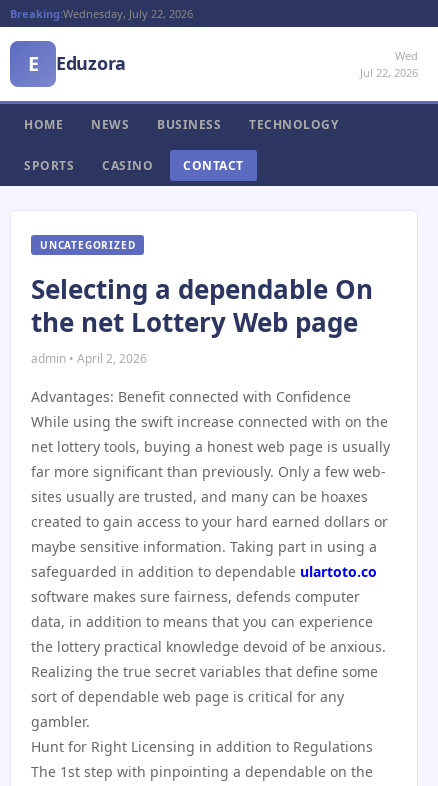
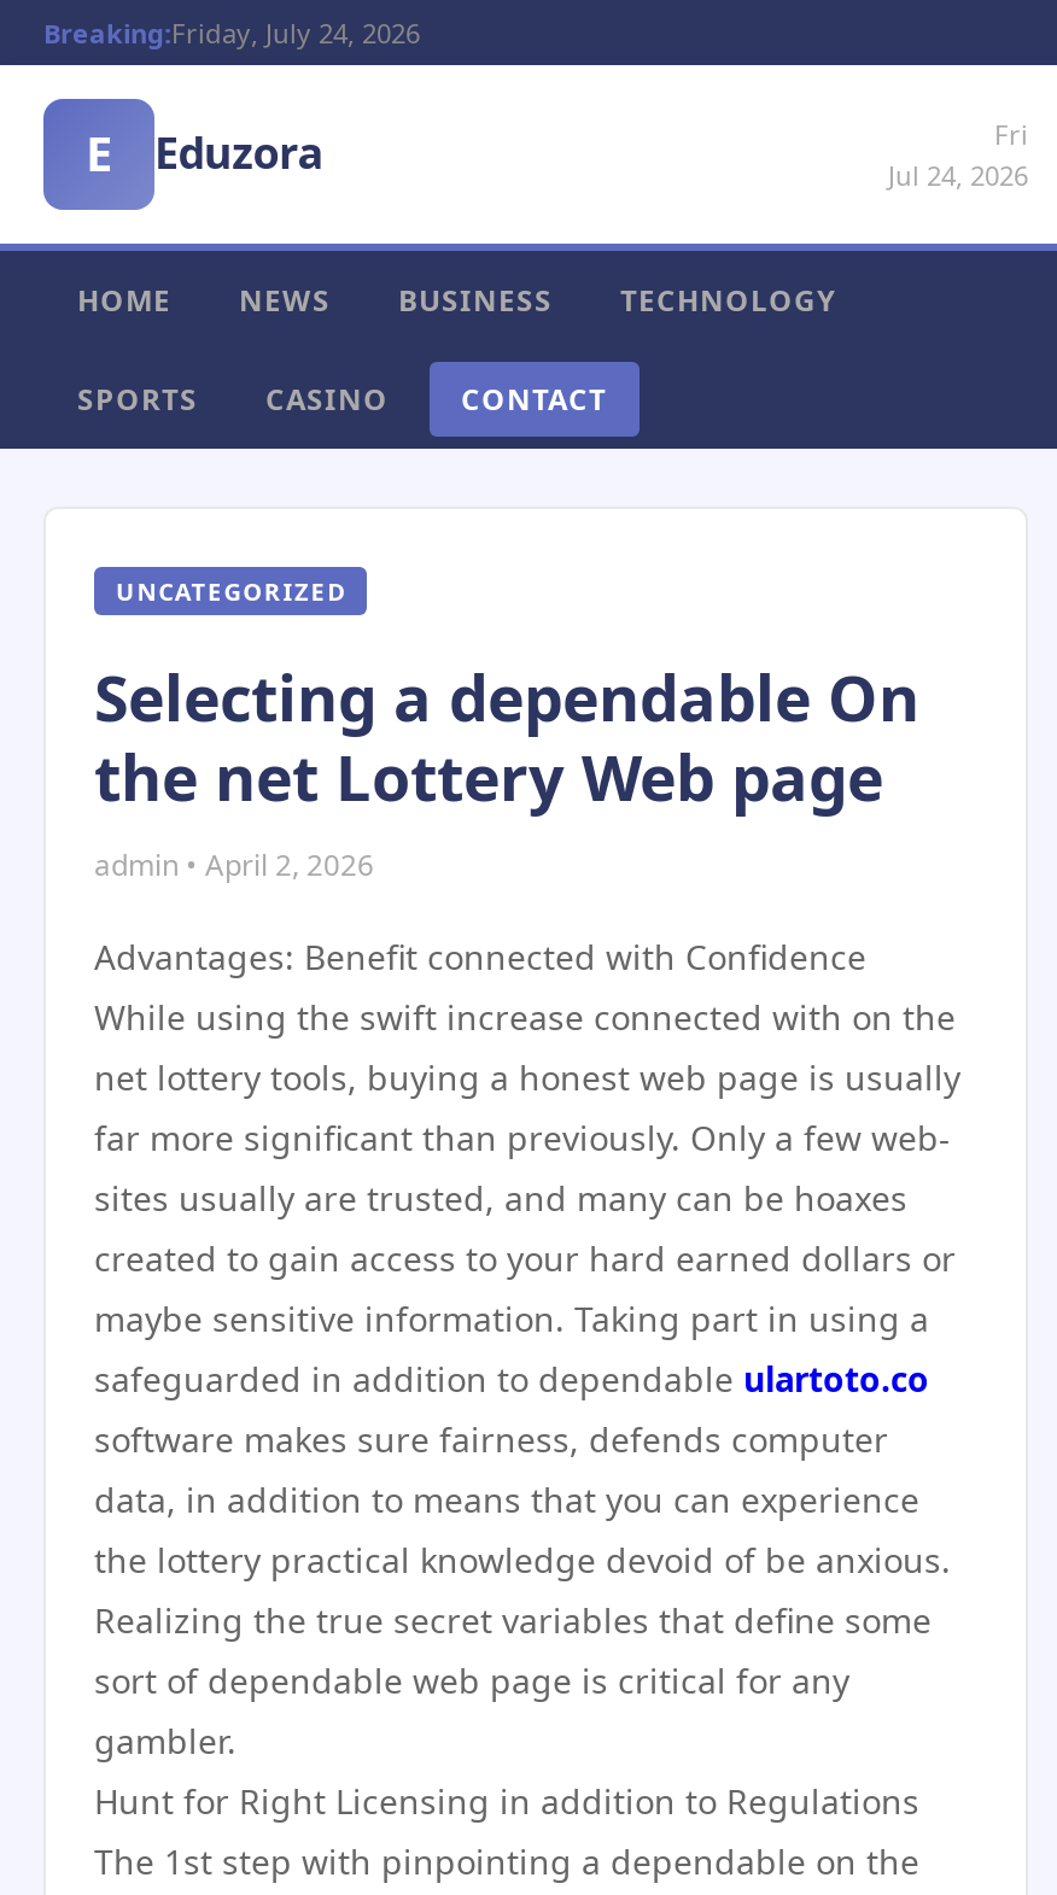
[10,6,193,21] Breaking:Wednesday, July 22, 2026 -> [43,14,420,51] Breaking:Friday, July 24, 2026
[360,48,418,80] Wed | Jul 22, 2026 -> [888,116,1028,193] Fri | Jul 24, 2026

